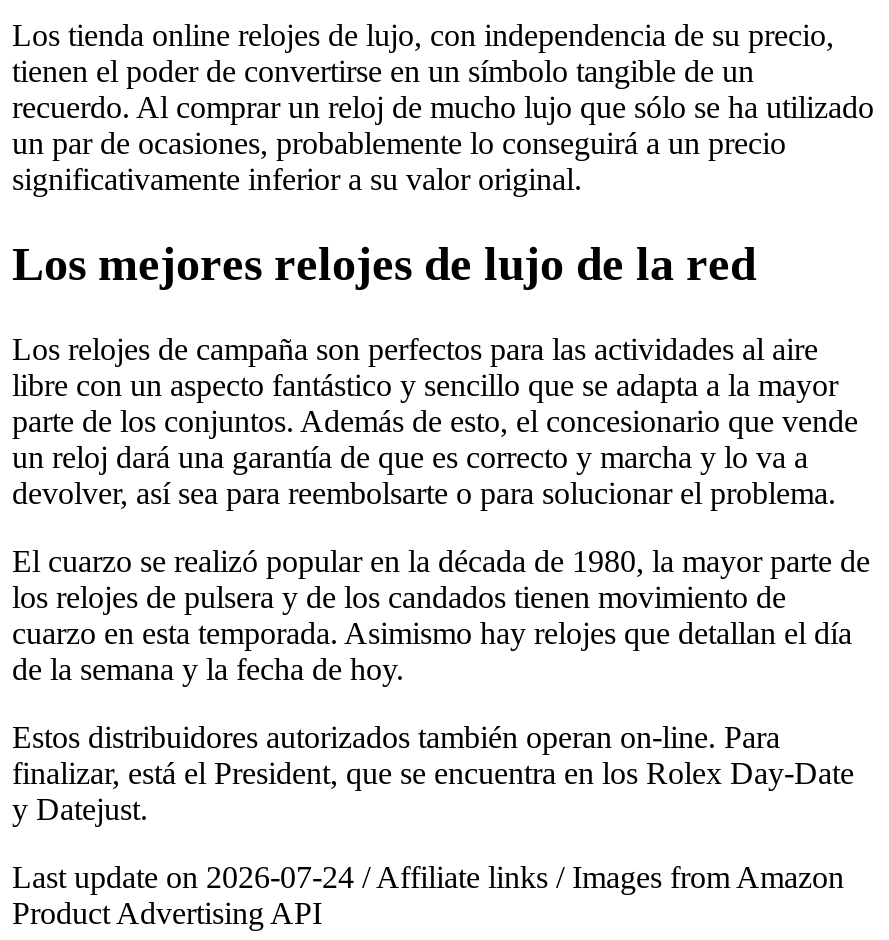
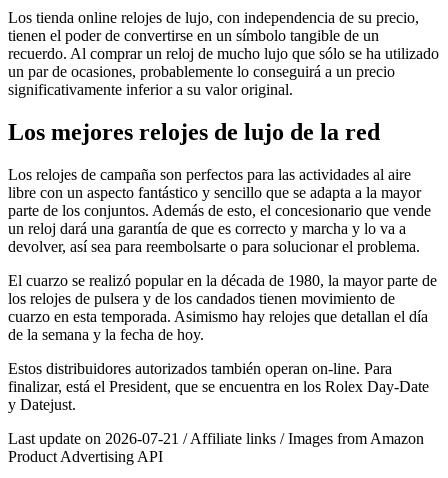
[12,860,844,894] Last update on 2026-07-24 / Affiliate links / Images from Amazon -> [8,430,424,447] Last update on 2026-07-21 / Affiliate links / Images from Amazon

